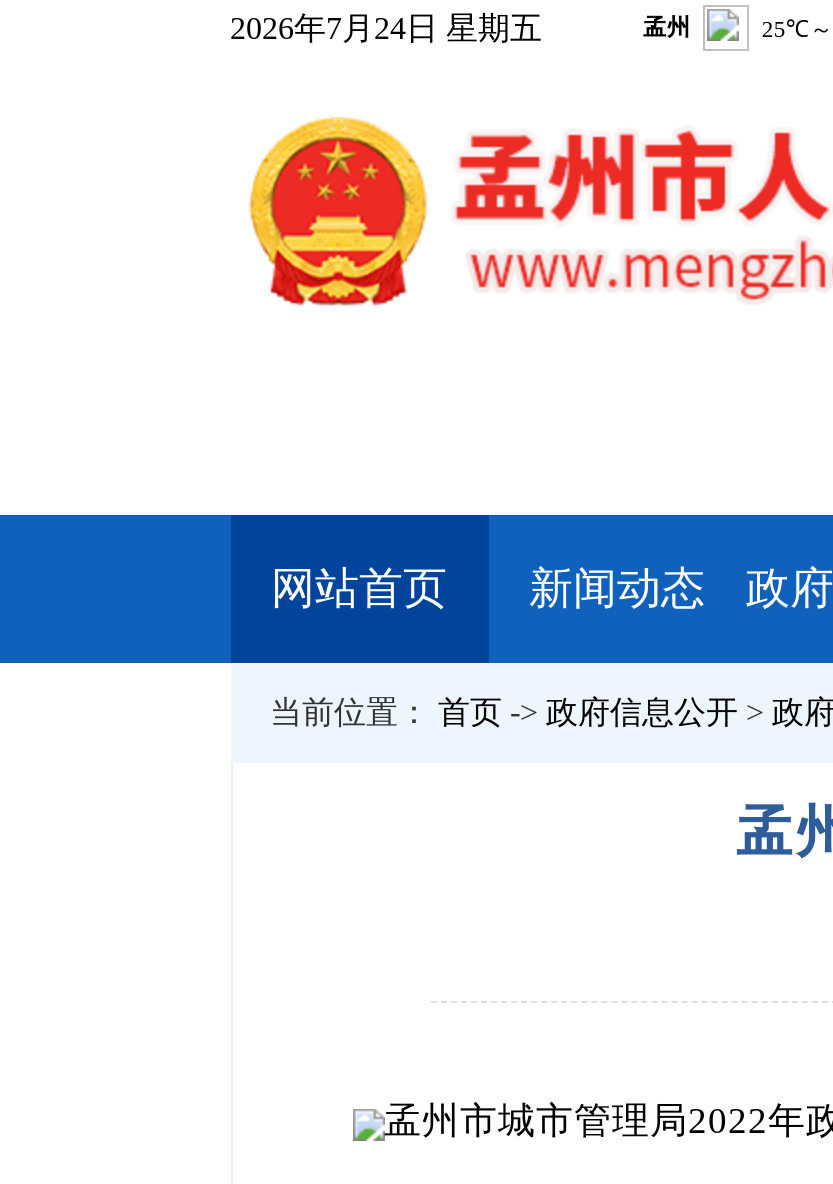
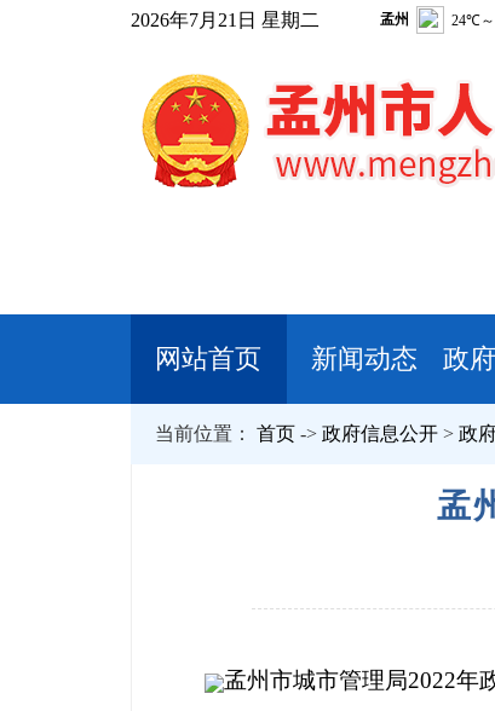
[230,11,542,45] 2026年7月24日 星期五 -> [130,10,319,30] 2026年7月21日 星期二

